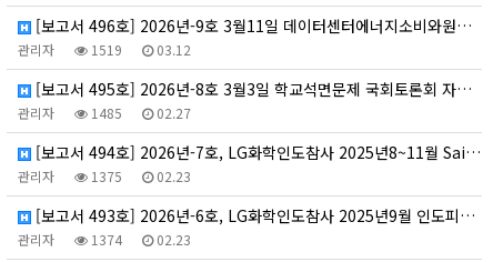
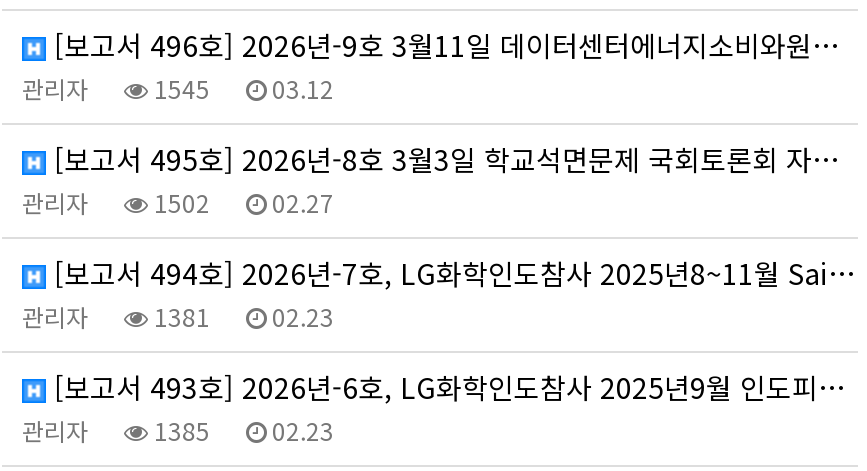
[18,40,191,59] 관리자 1519 03.12 -> [22,71,334,105] 관리자 1545 03.12
[18,103,191,122] 관리자 1485 02.27 -> [22,185,334,219] 관리자 1502 02.27
[18,167,191,185] 관리자 1375 02.23 -> [22,299,334,333] 관리자 1381 02.23
[18,230,191,249] 관리자 1374 02.23 -> [22,413,334,447] 관리자 1385 02.23

